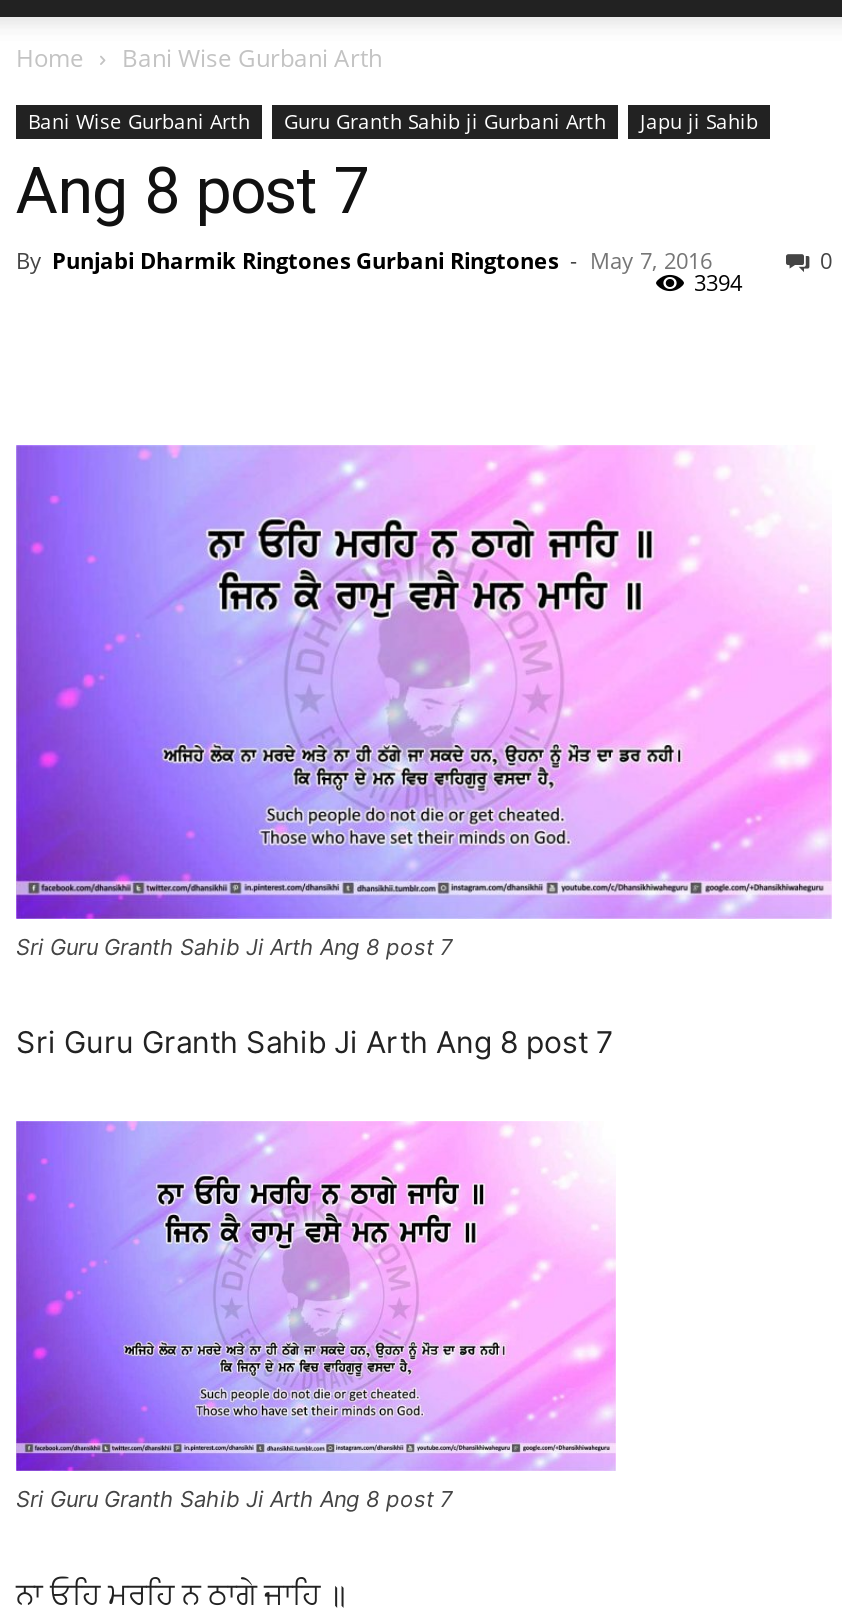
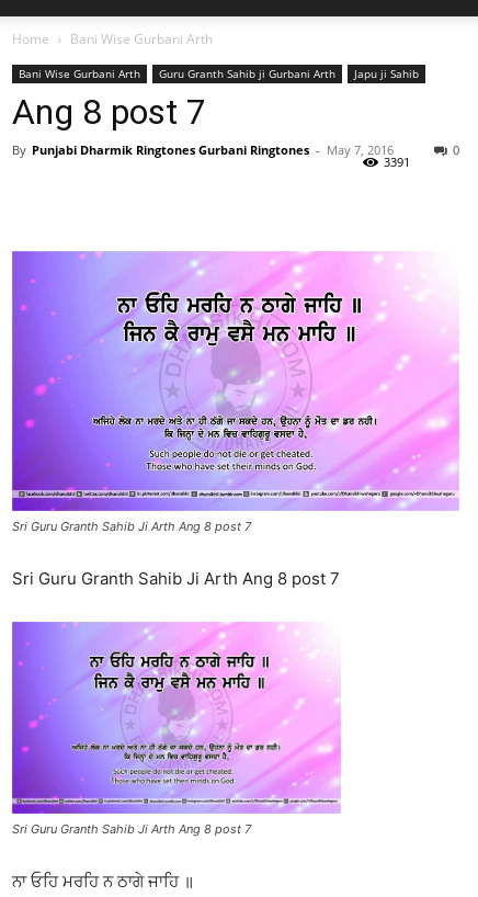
[694,267,742,297] 3394 -> [384,154,410,170] 3391

